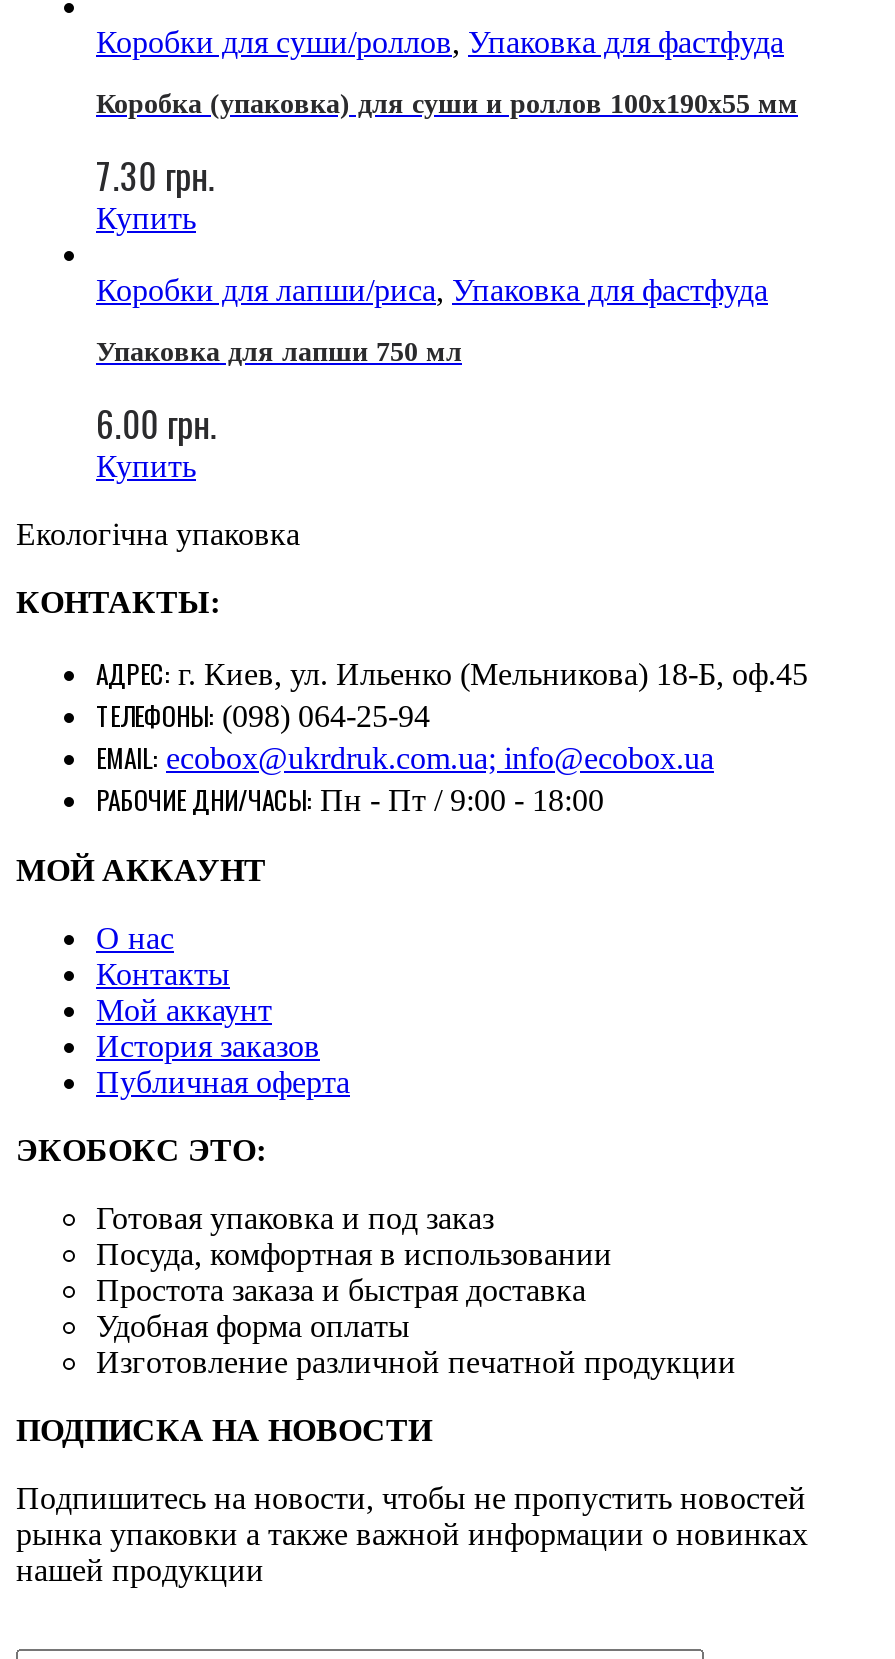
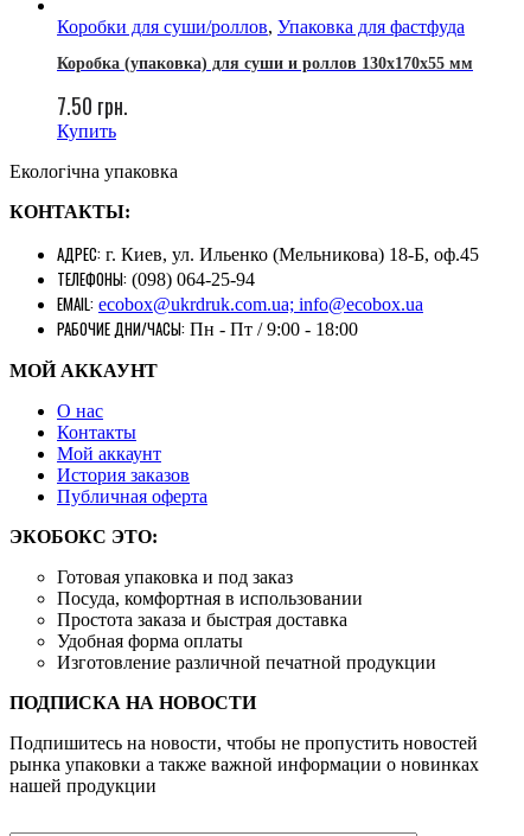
[96,88,798,448] Коробка (упаковка) для суши и роллов 100x190x55 мм | 7.30 грн. | Купить | Коробки для лапши/риса, Упаковка для фастфуда | Упаковка для лапши 750 мл | 6.00 грн. -> [57,54,473,121] Коробка (упаковка) для суши и роллов 130x170x55 мм | 7.50 грн.

